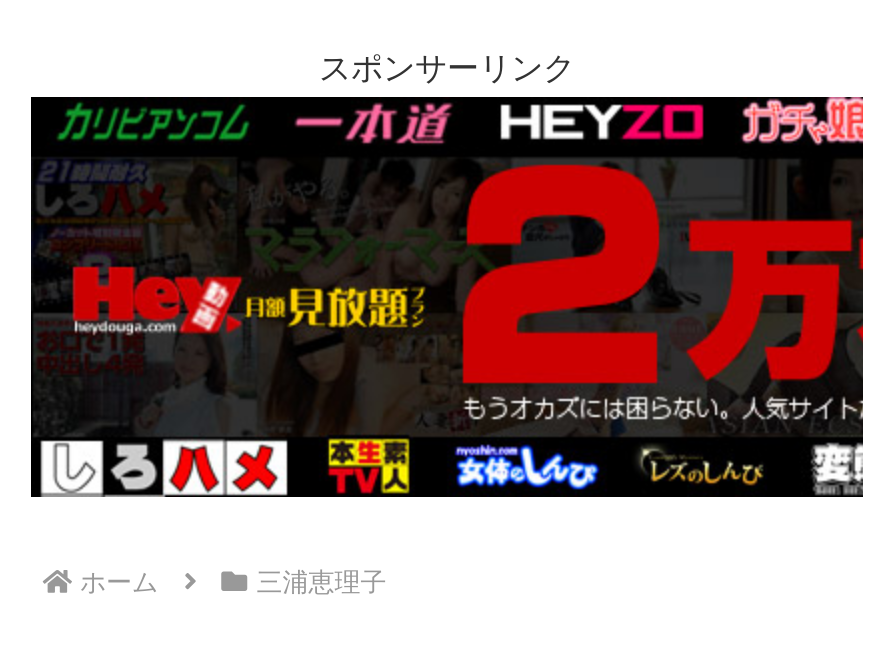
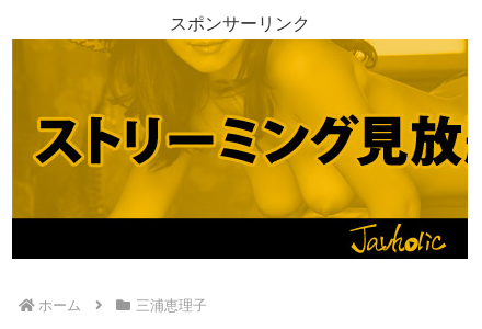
[29,95,865,499] [image] -> [11,38,469,260] [image]

